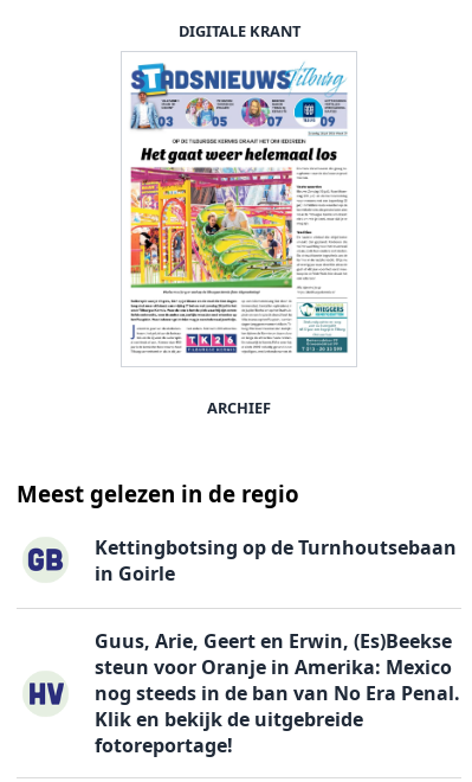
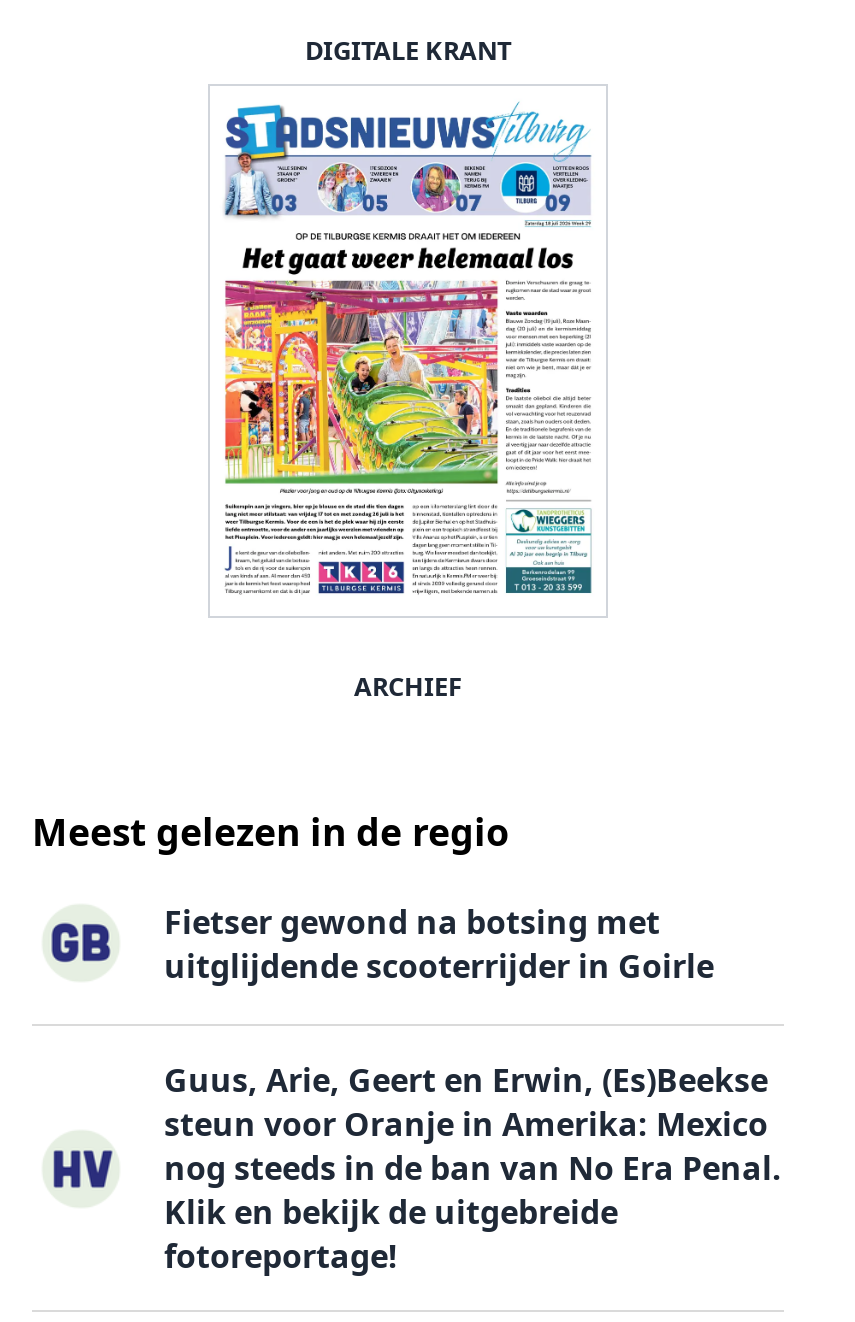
[95,534,457,586] Kettingbotsing op de Turnhoutsebaan | in Goirle -> [164,899,714,987] Fietser gewond na botsing met | uitglijdende scooterrijder in Goirle

